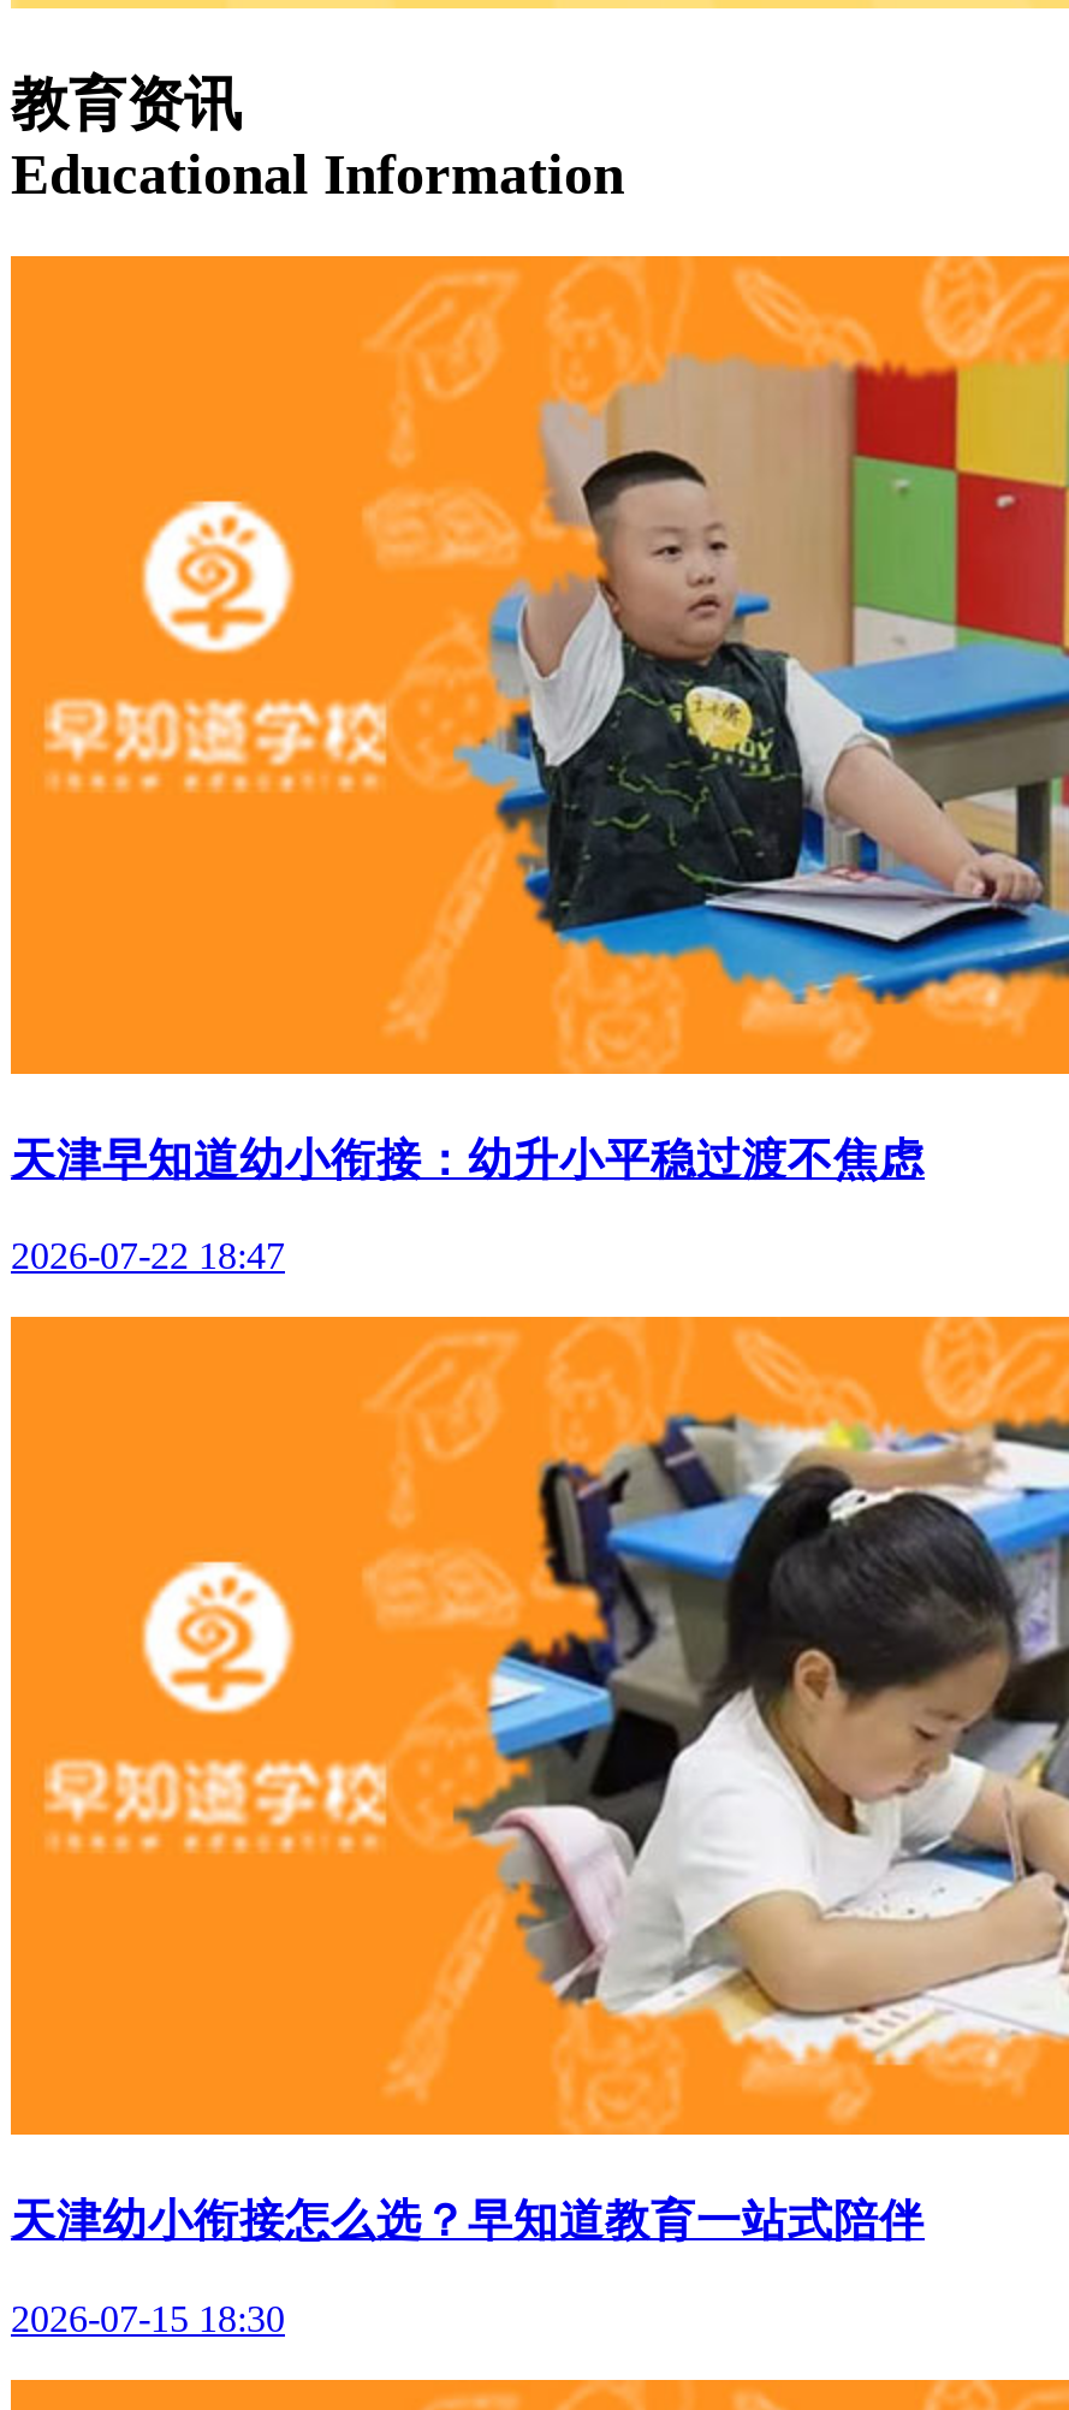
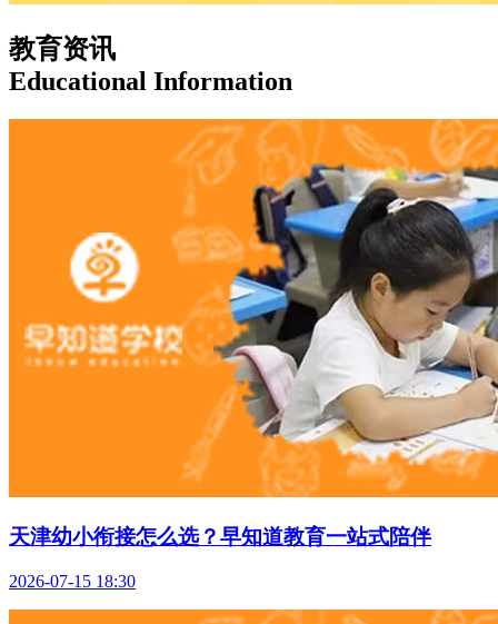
[453,355,1062,1007] [image] -> none
[11,1133,925,1276] 天津早知道幼小衔接：幼升小平稳过渡不焦虑 | 2026-07-22 18:47 -> none

